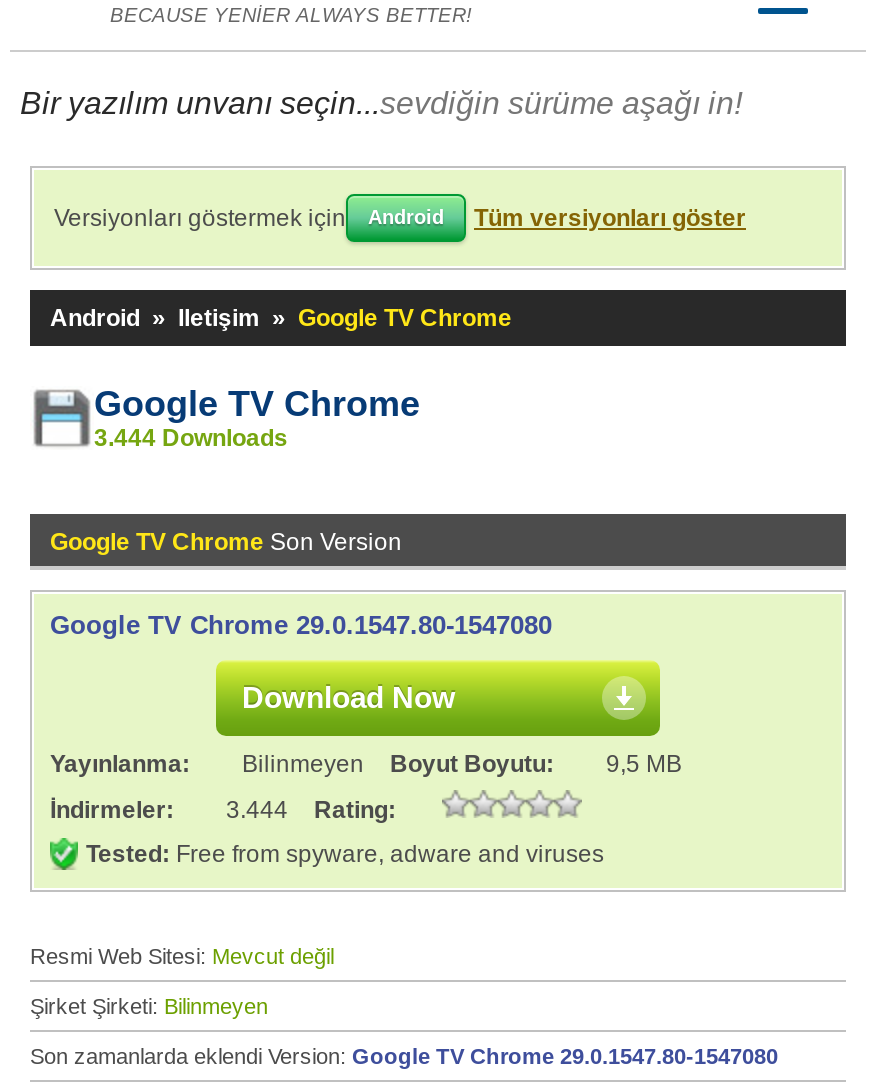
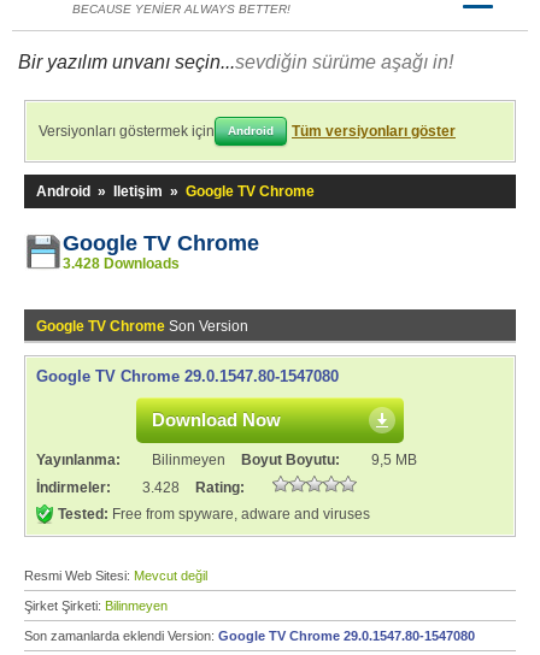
[94,424,288,452] 3.444 Downloads -> [63,255,180,272] 3.428 Downloads
[50,796,396,824] İndirmeler: 3.444 Rating: -> [36,479,245,496] İndirmeler: 3.428 Rating:

